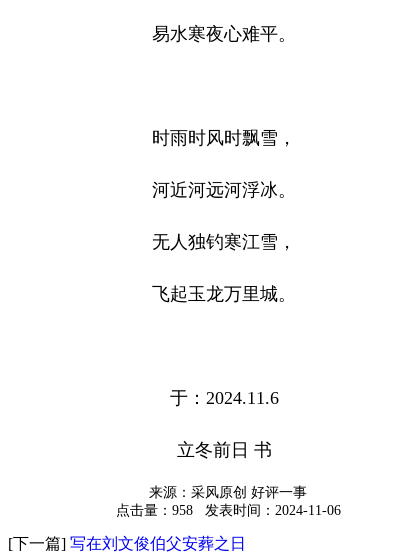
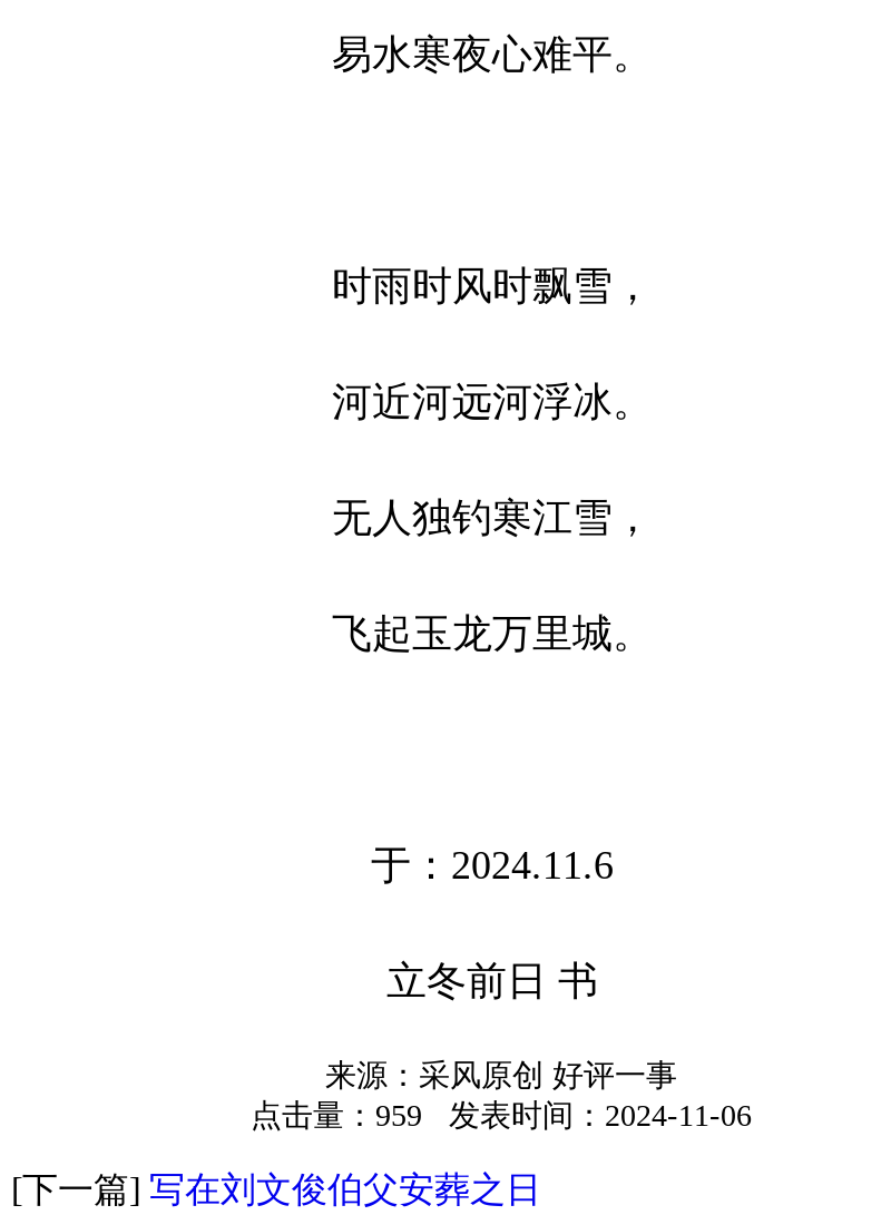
[107,503,340,518] 点击量：958 发表时间：2024-11-06 -> [233,1099,752,1133] 点击量：959 发表时间：2024-11-06

